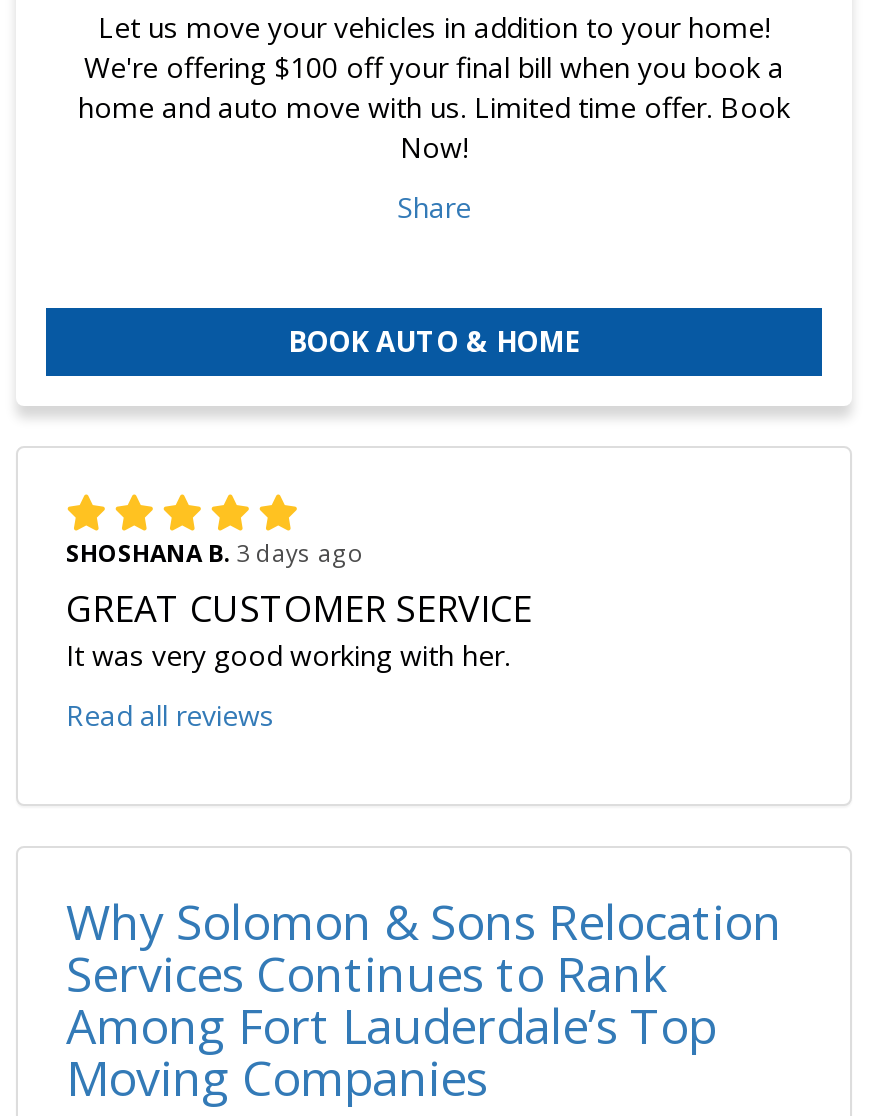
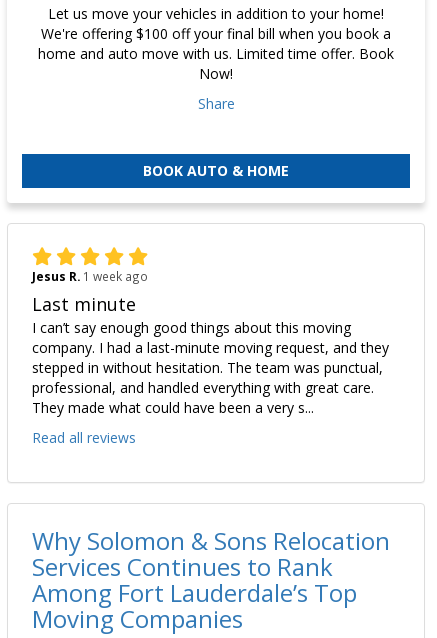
[66,536,532,674] SHOSHANA B. 3 days ago | GREAT CUSTOMER SERVICE | It was very good working with her. -> [32,268,389,417] Jesus R. 1 week ago | Last minute | I can’t say enough good things about this moving | company. I had a last-minute moving request, and they | stepped in without hesitation. The team was punctual, | professional, and handled everything with great care. | They made what could have been a very s...

